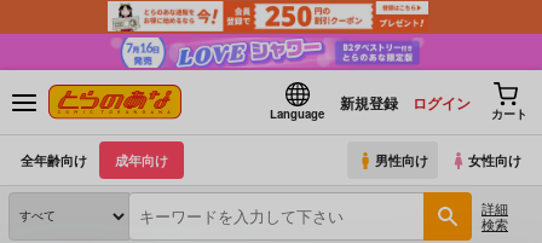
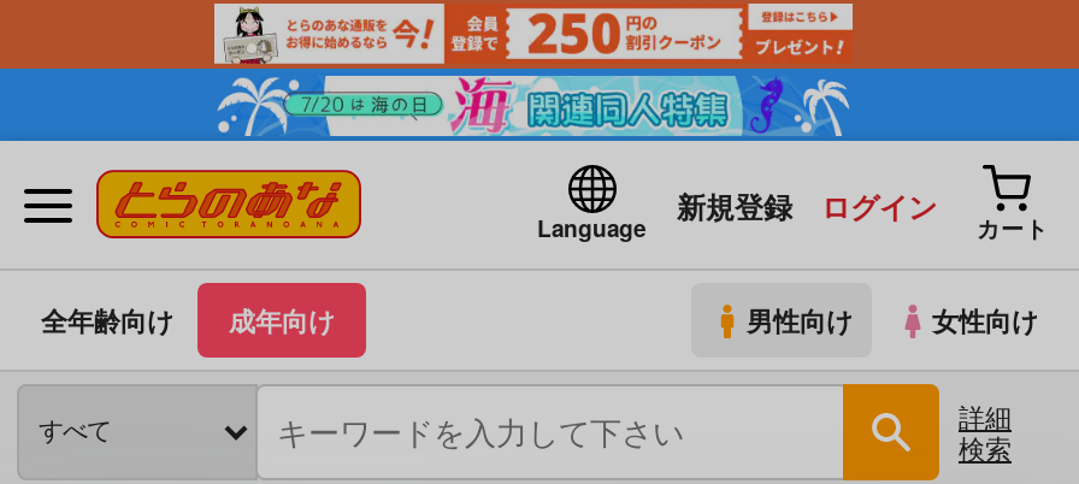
[4,33,538,71] [image] -> [7,66,1072,143] [image]

